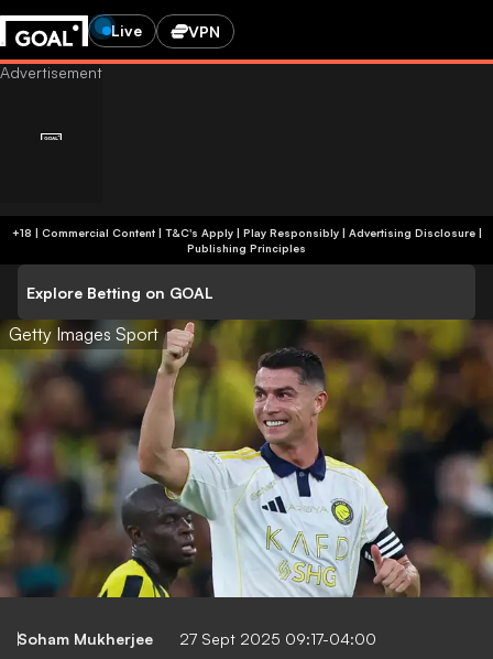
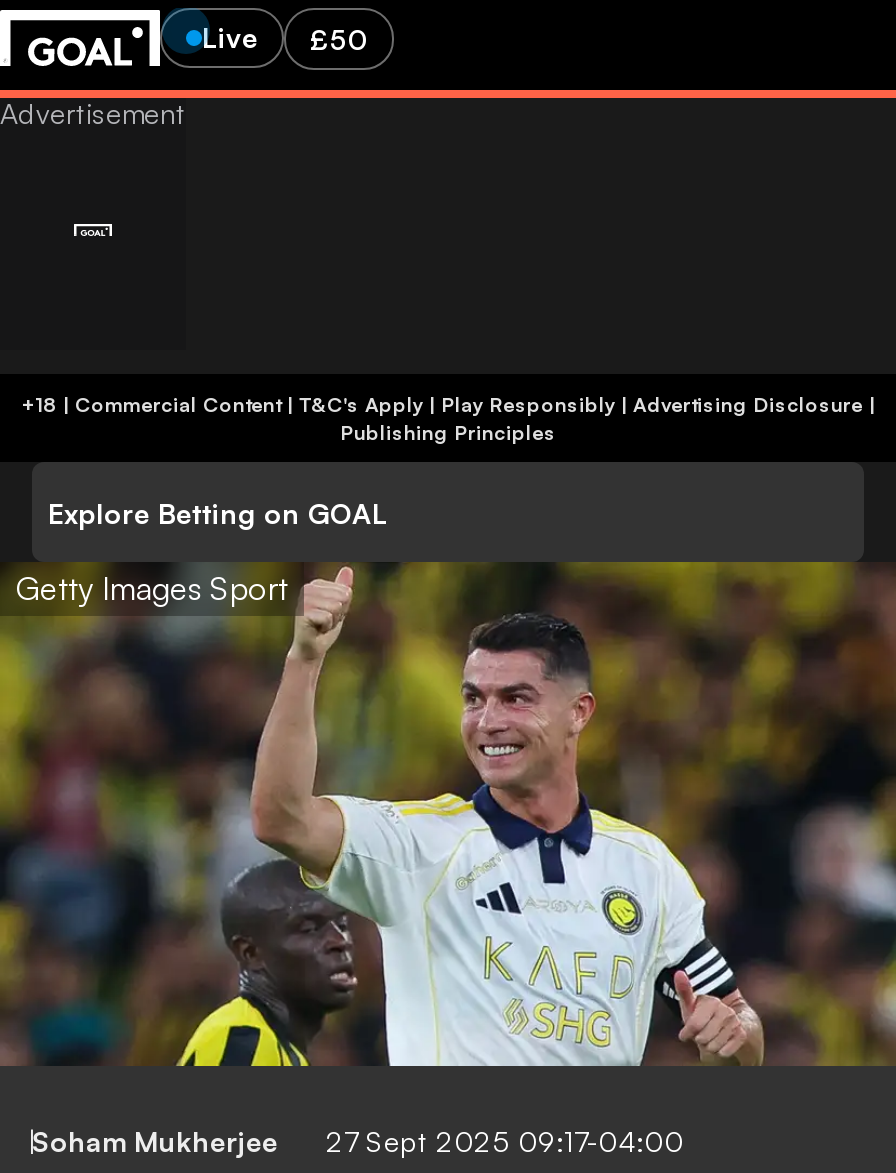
[188,21,220,40] VPN -> [310,21,368,55] £50

